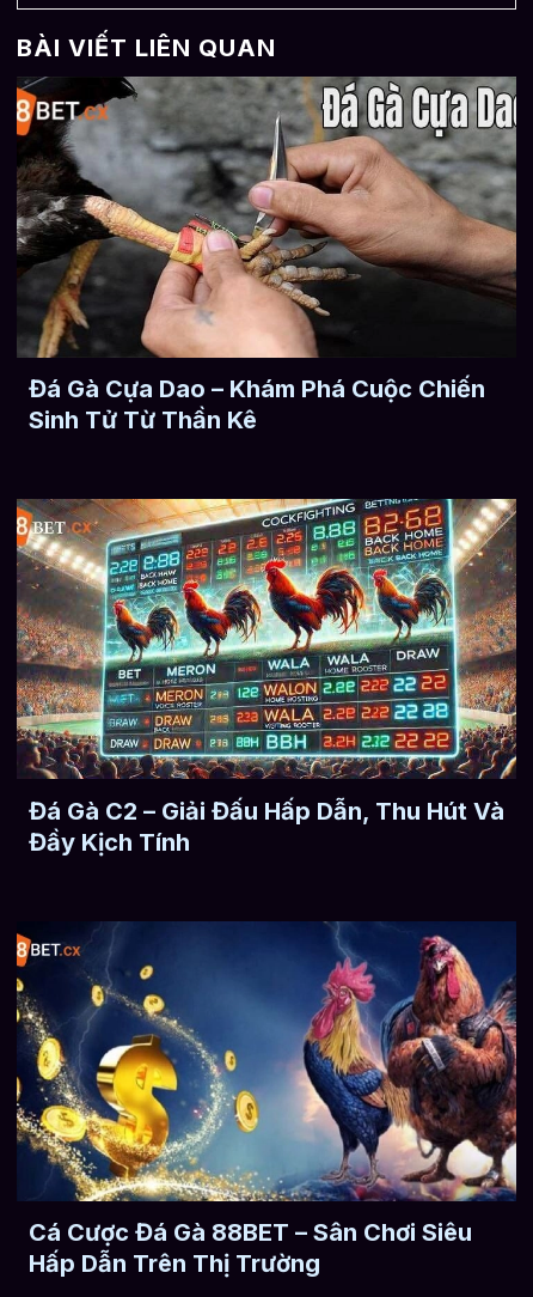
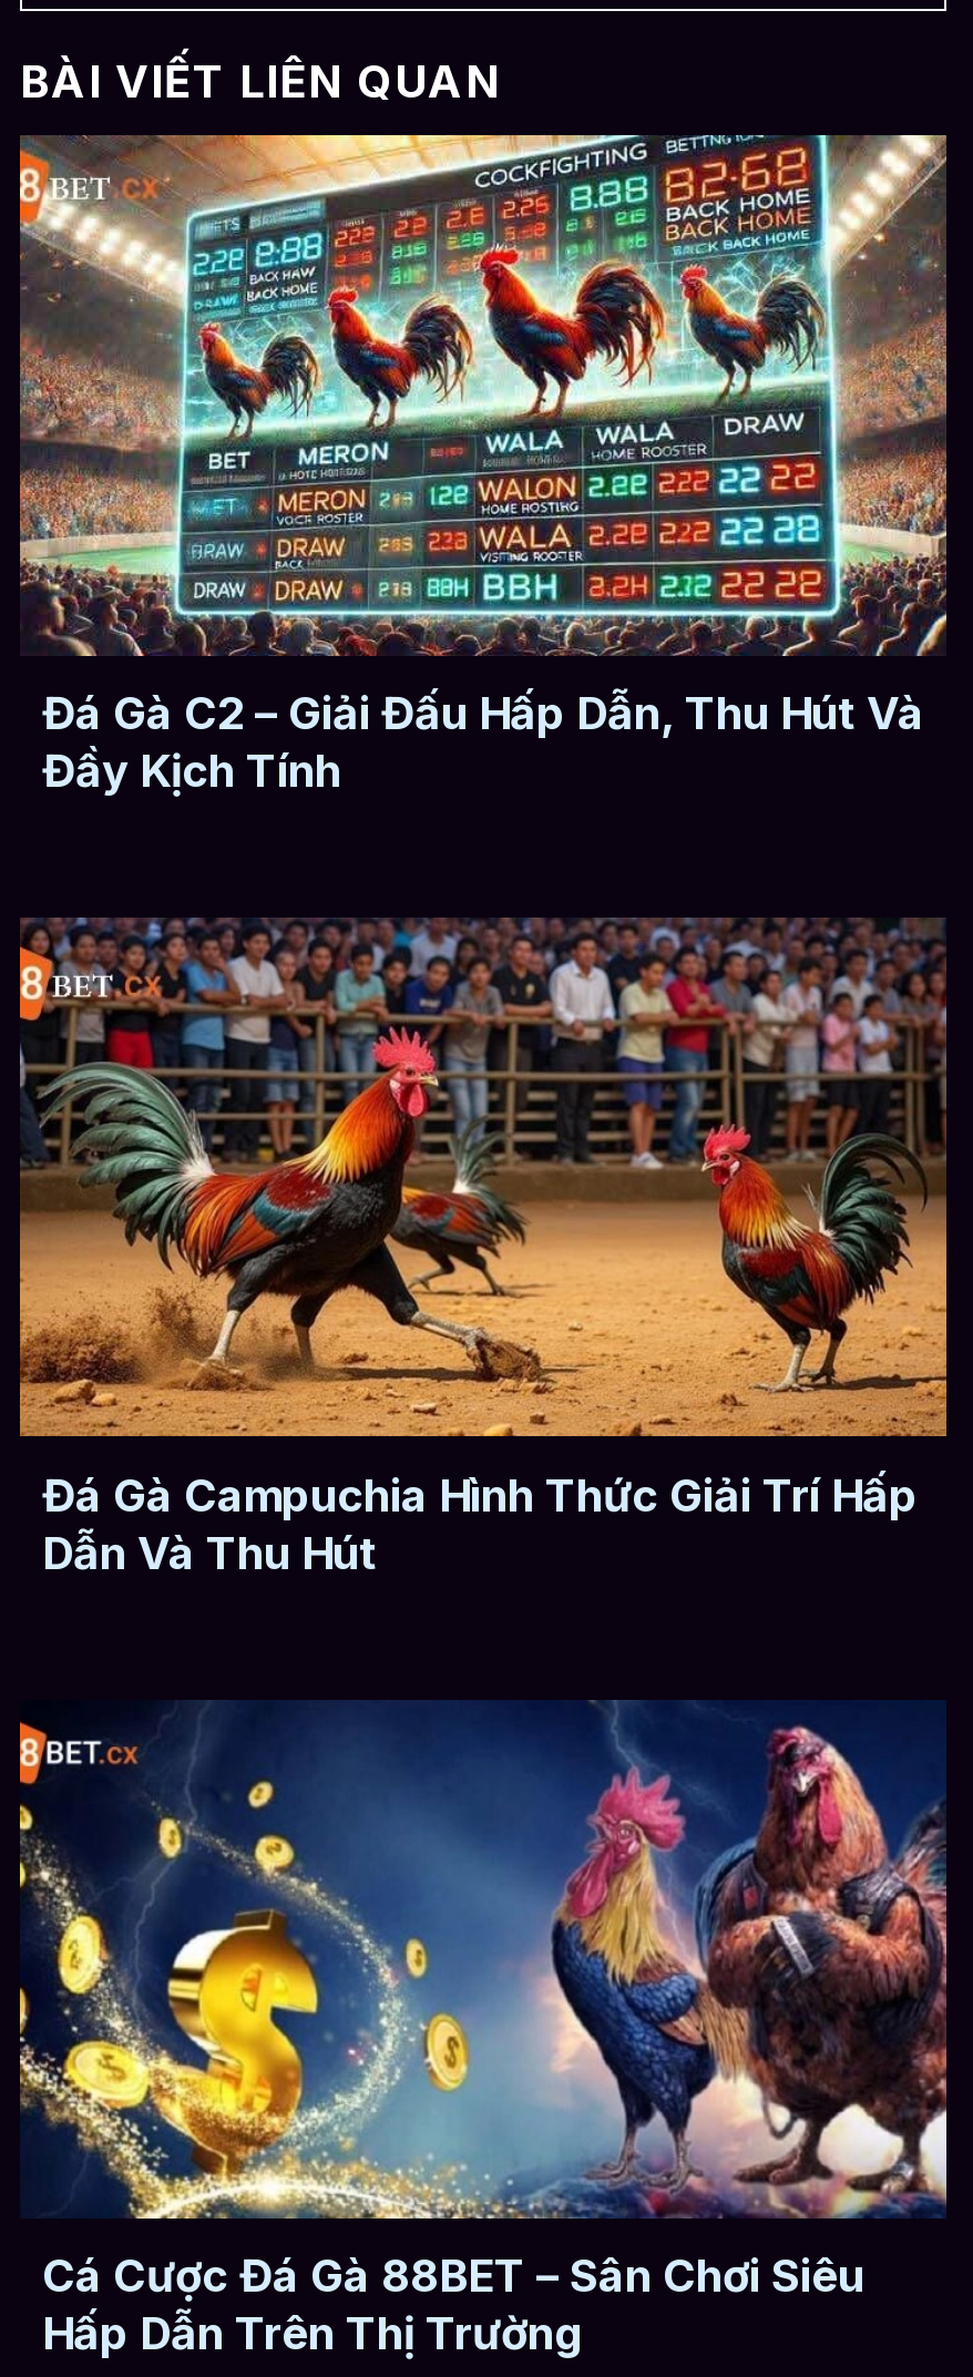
[16,77,516,434] [image] | Đá Gà Cựa Dao – Khám Phá Cuộc Chiến | Sinh Tử Từ Thần Kê -> none
moved [14,497,519,856] -> [16,131,951,798]: [image] | Đá Gà C2 – Giải Đấu Hấp Dẫn, Thu Hút Và | Đầy Kịch Tính
none -> [18,918,949,1580] [image] | Đá Gà Campuchia Hình Thức Giải Trí Hấp | Dẫn Và Thu Hút

